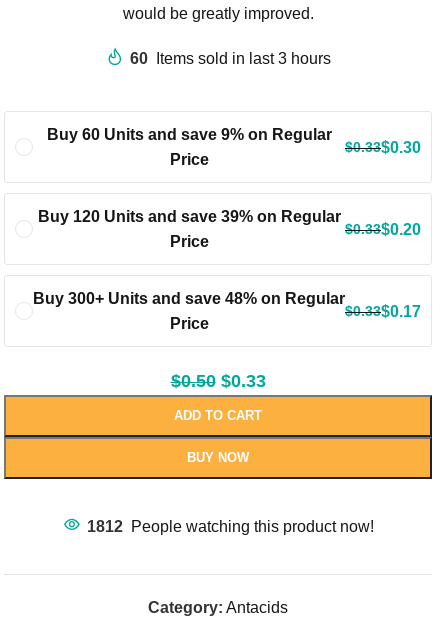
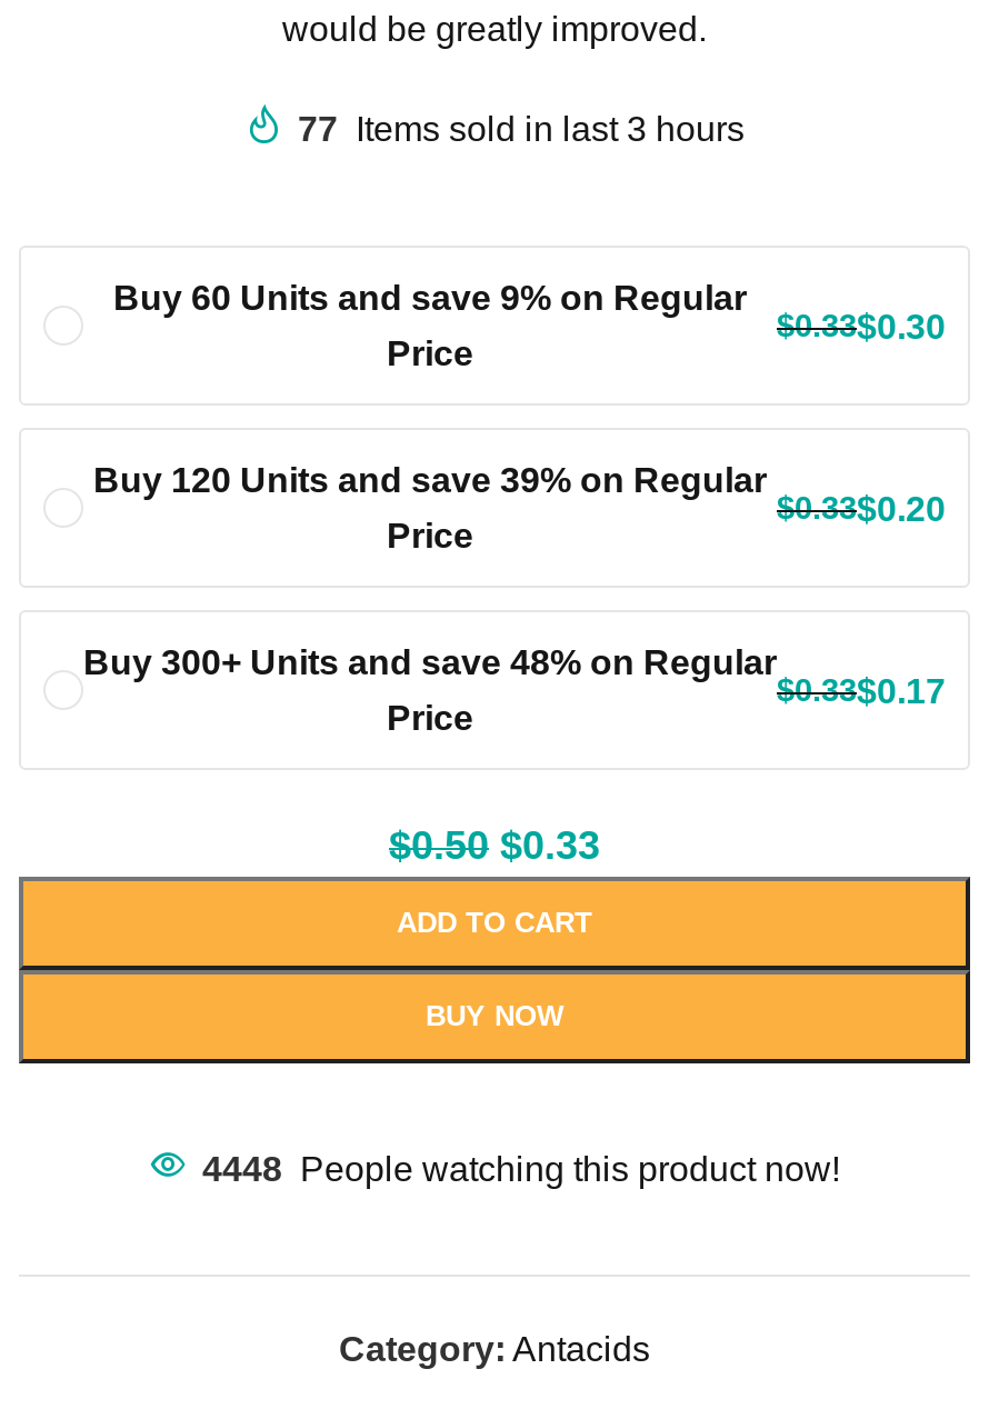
[129,50,330,67] 60 Items sold in last 3 hours -> [298,110,745,148] 77 Items sold in last 3 hours
[86,518,373,535] 1812 People watching this product now! -> [202,1150,840,1188] 4448 People watching this product now!

